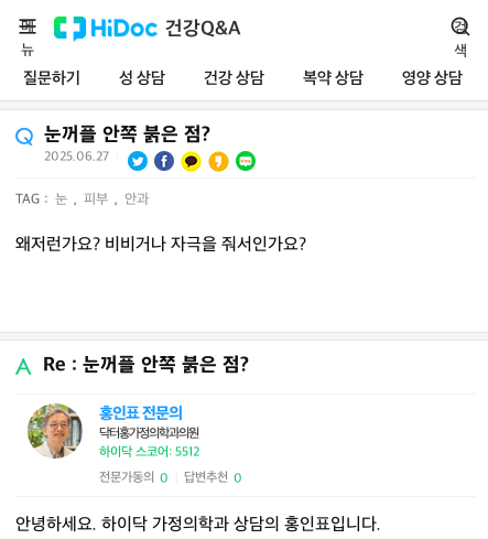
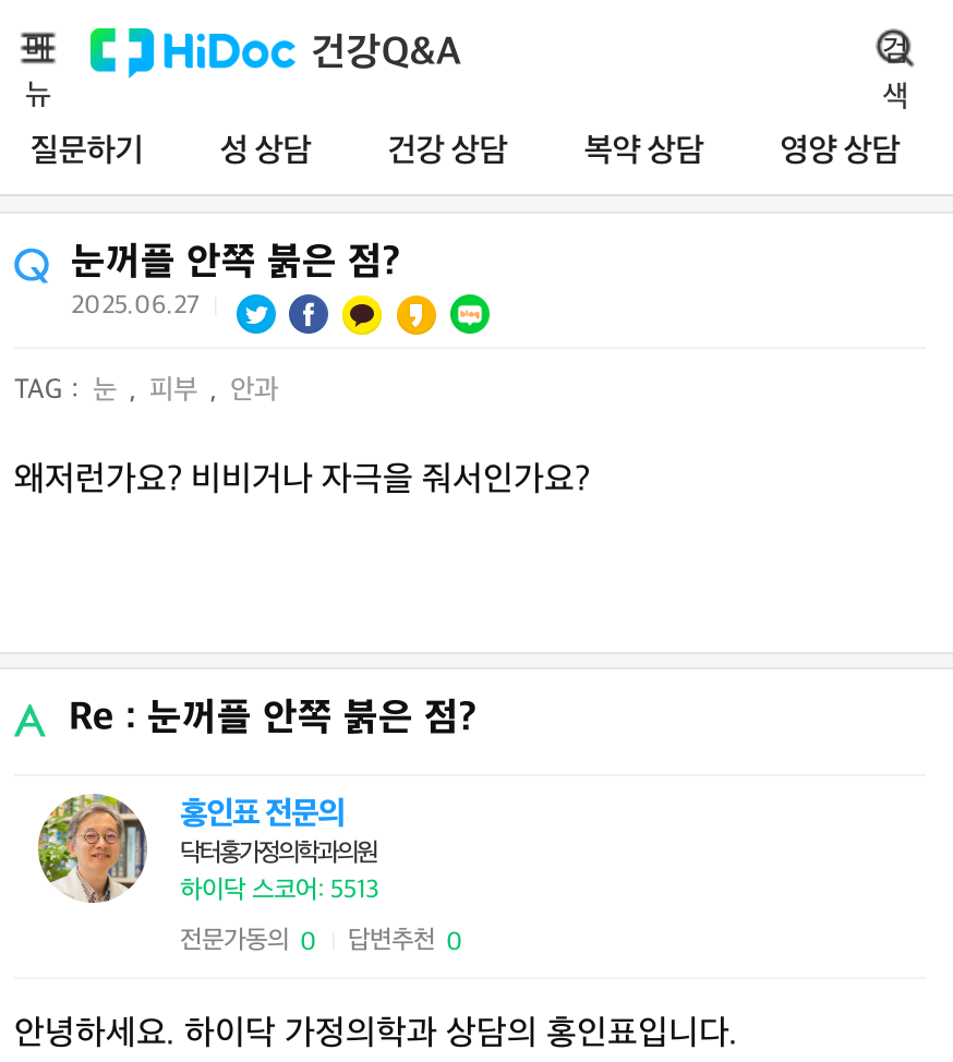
[99,444,199,461] 하이닥 스코어: 5512 -> [180,874,378,907] 하이닥 스코어: 5513

